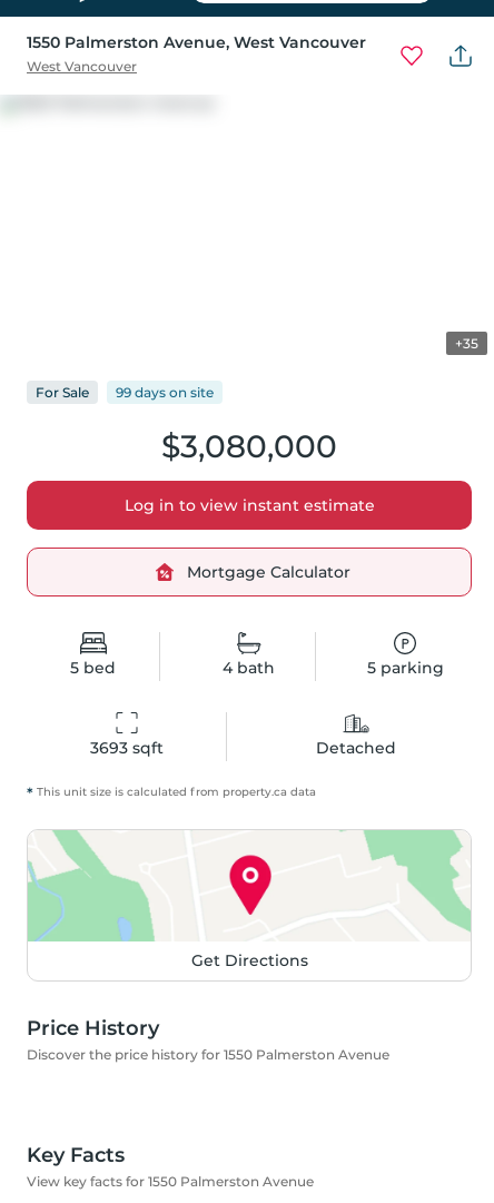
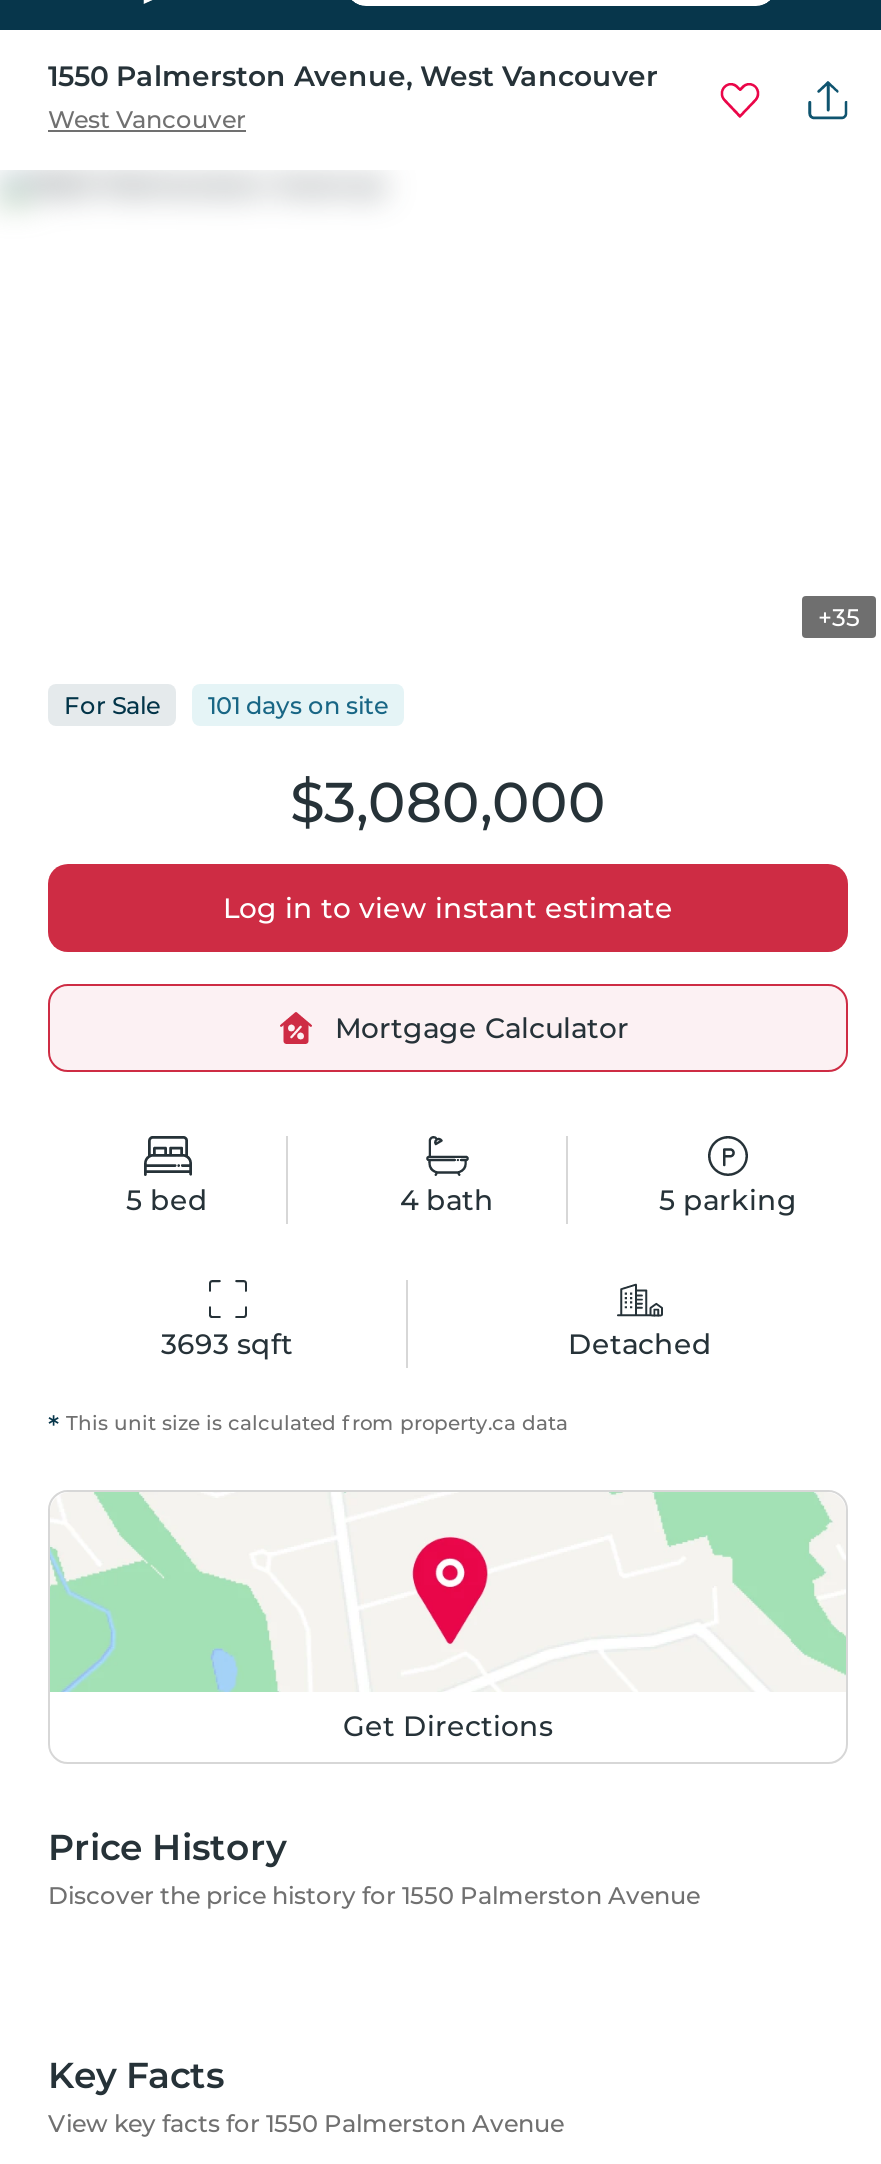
[36,384,214,401] For Sale 99 days on site -> [64,691,388,721] For Sale 101 days on site

